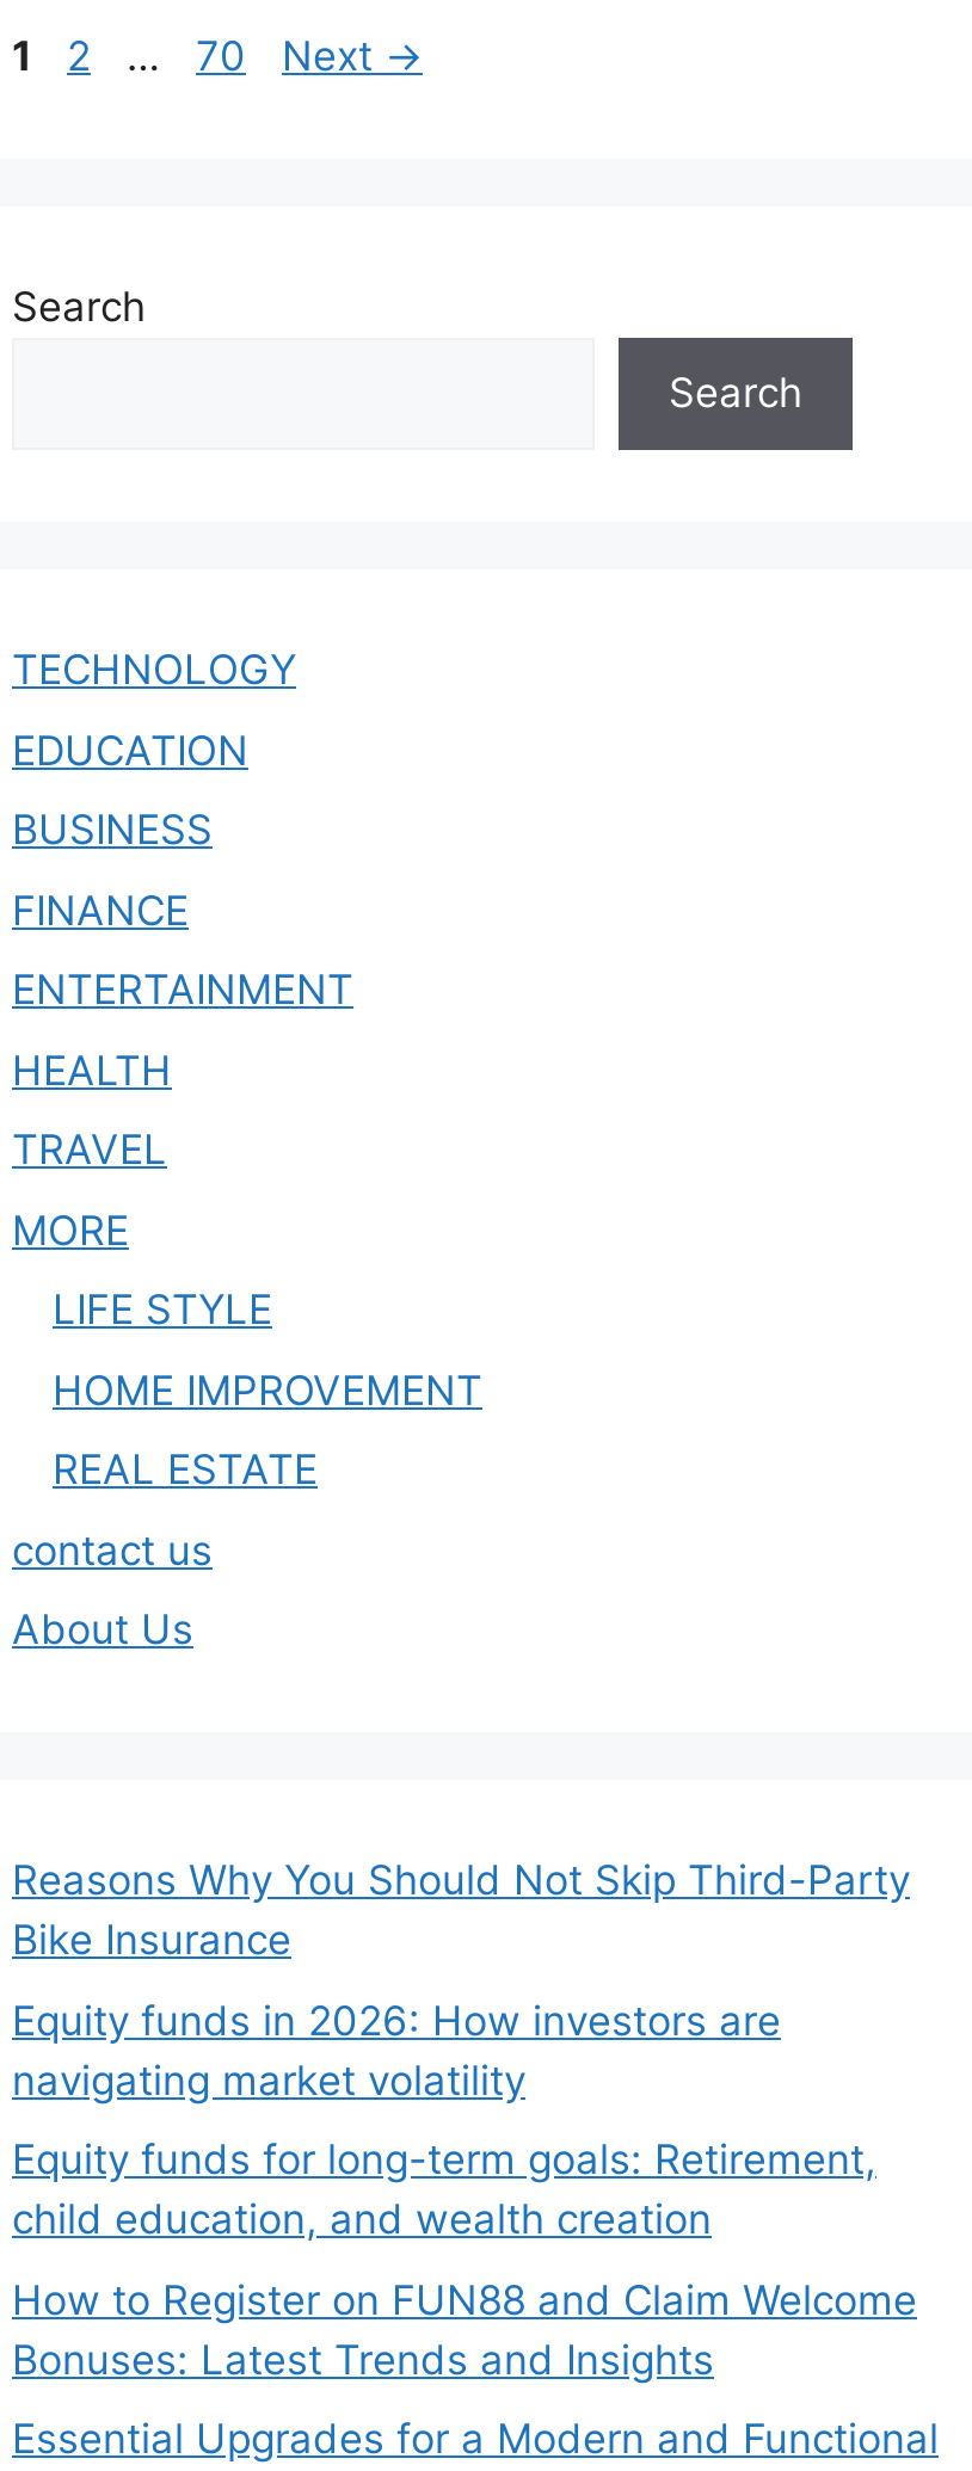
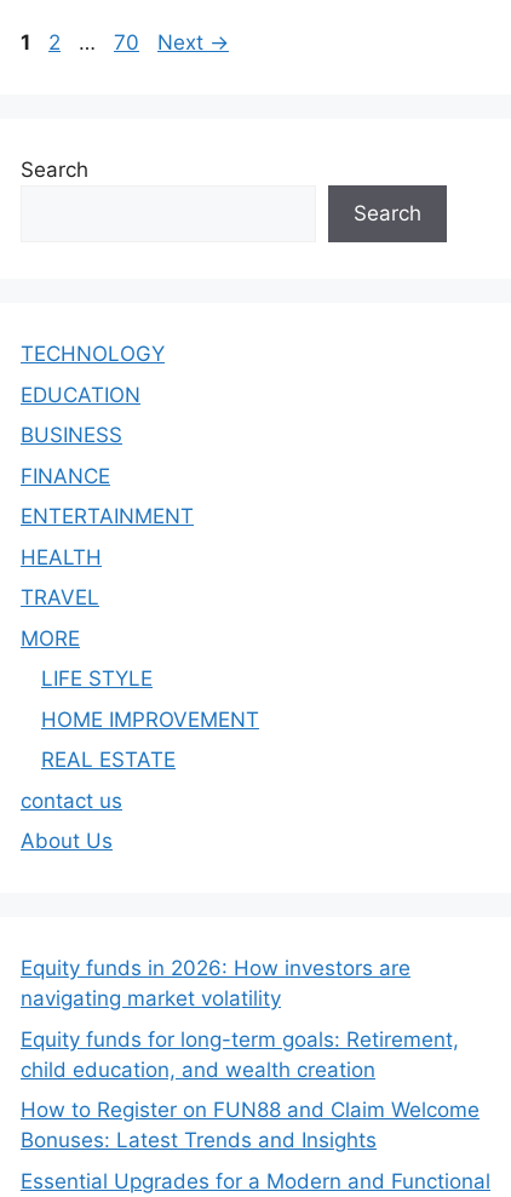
[12,1856,910,1964] Reasons Why You Should Not Skip Third-Party | Bike Insurance -> none

